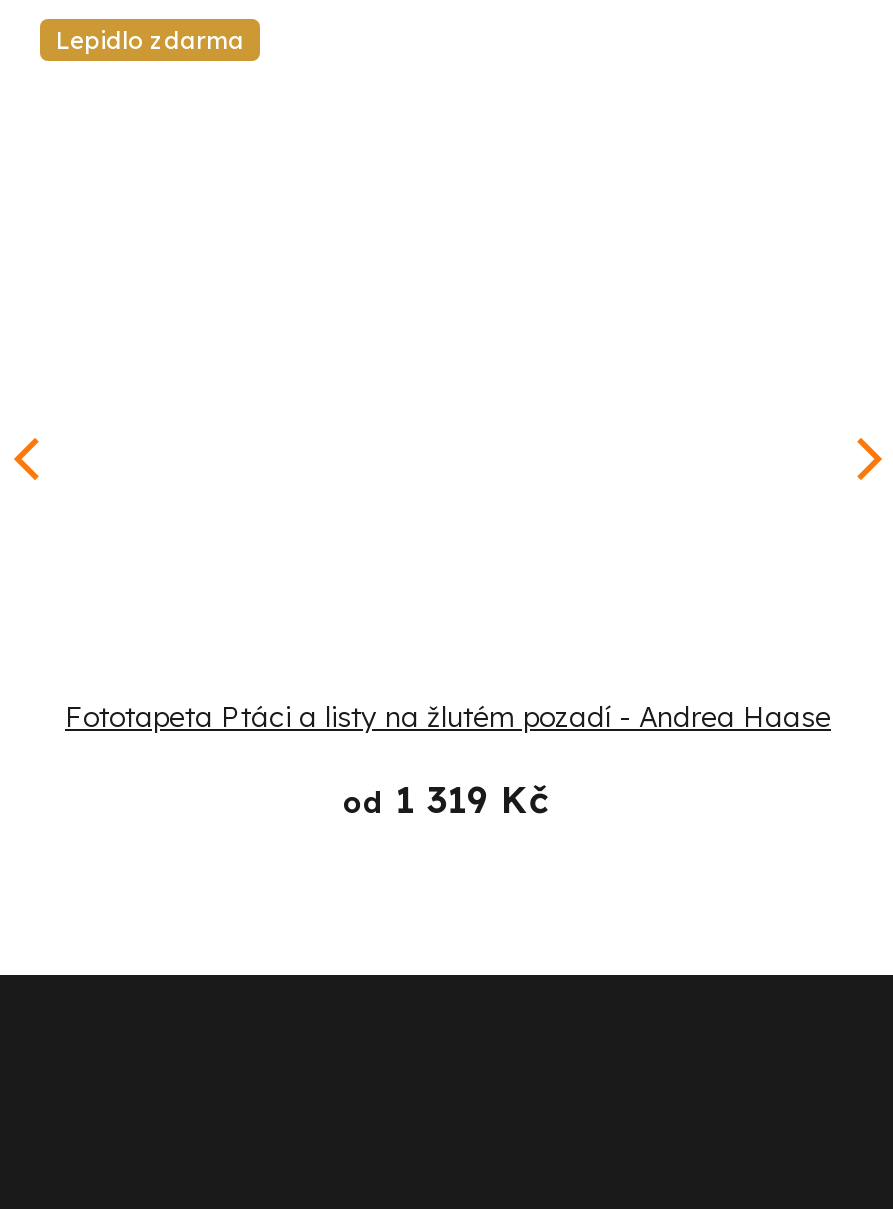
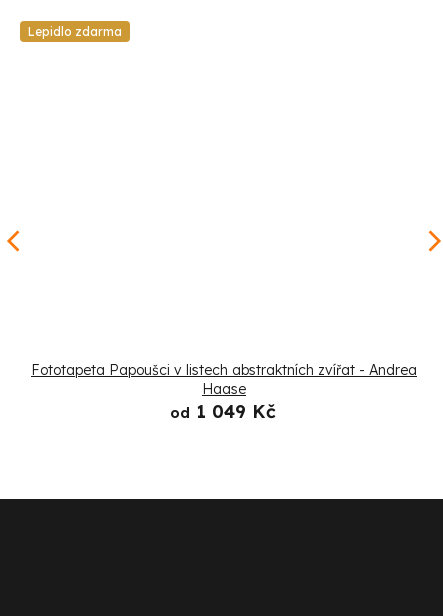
[65,700,831,824] Fototapeta Ptáci a listy na žlutém pozadí - Andrea Haase | od 1 319 Kč -> [31,361,417,423] Fototapeta Papoušci v listech abstraktních zvířat - Andrea | Haase | od 1 049 Kč

